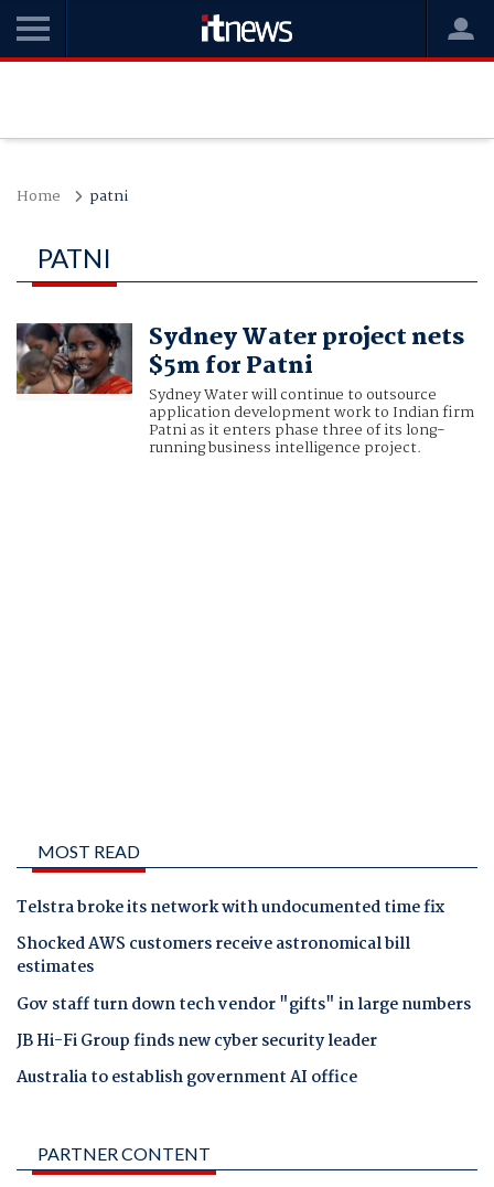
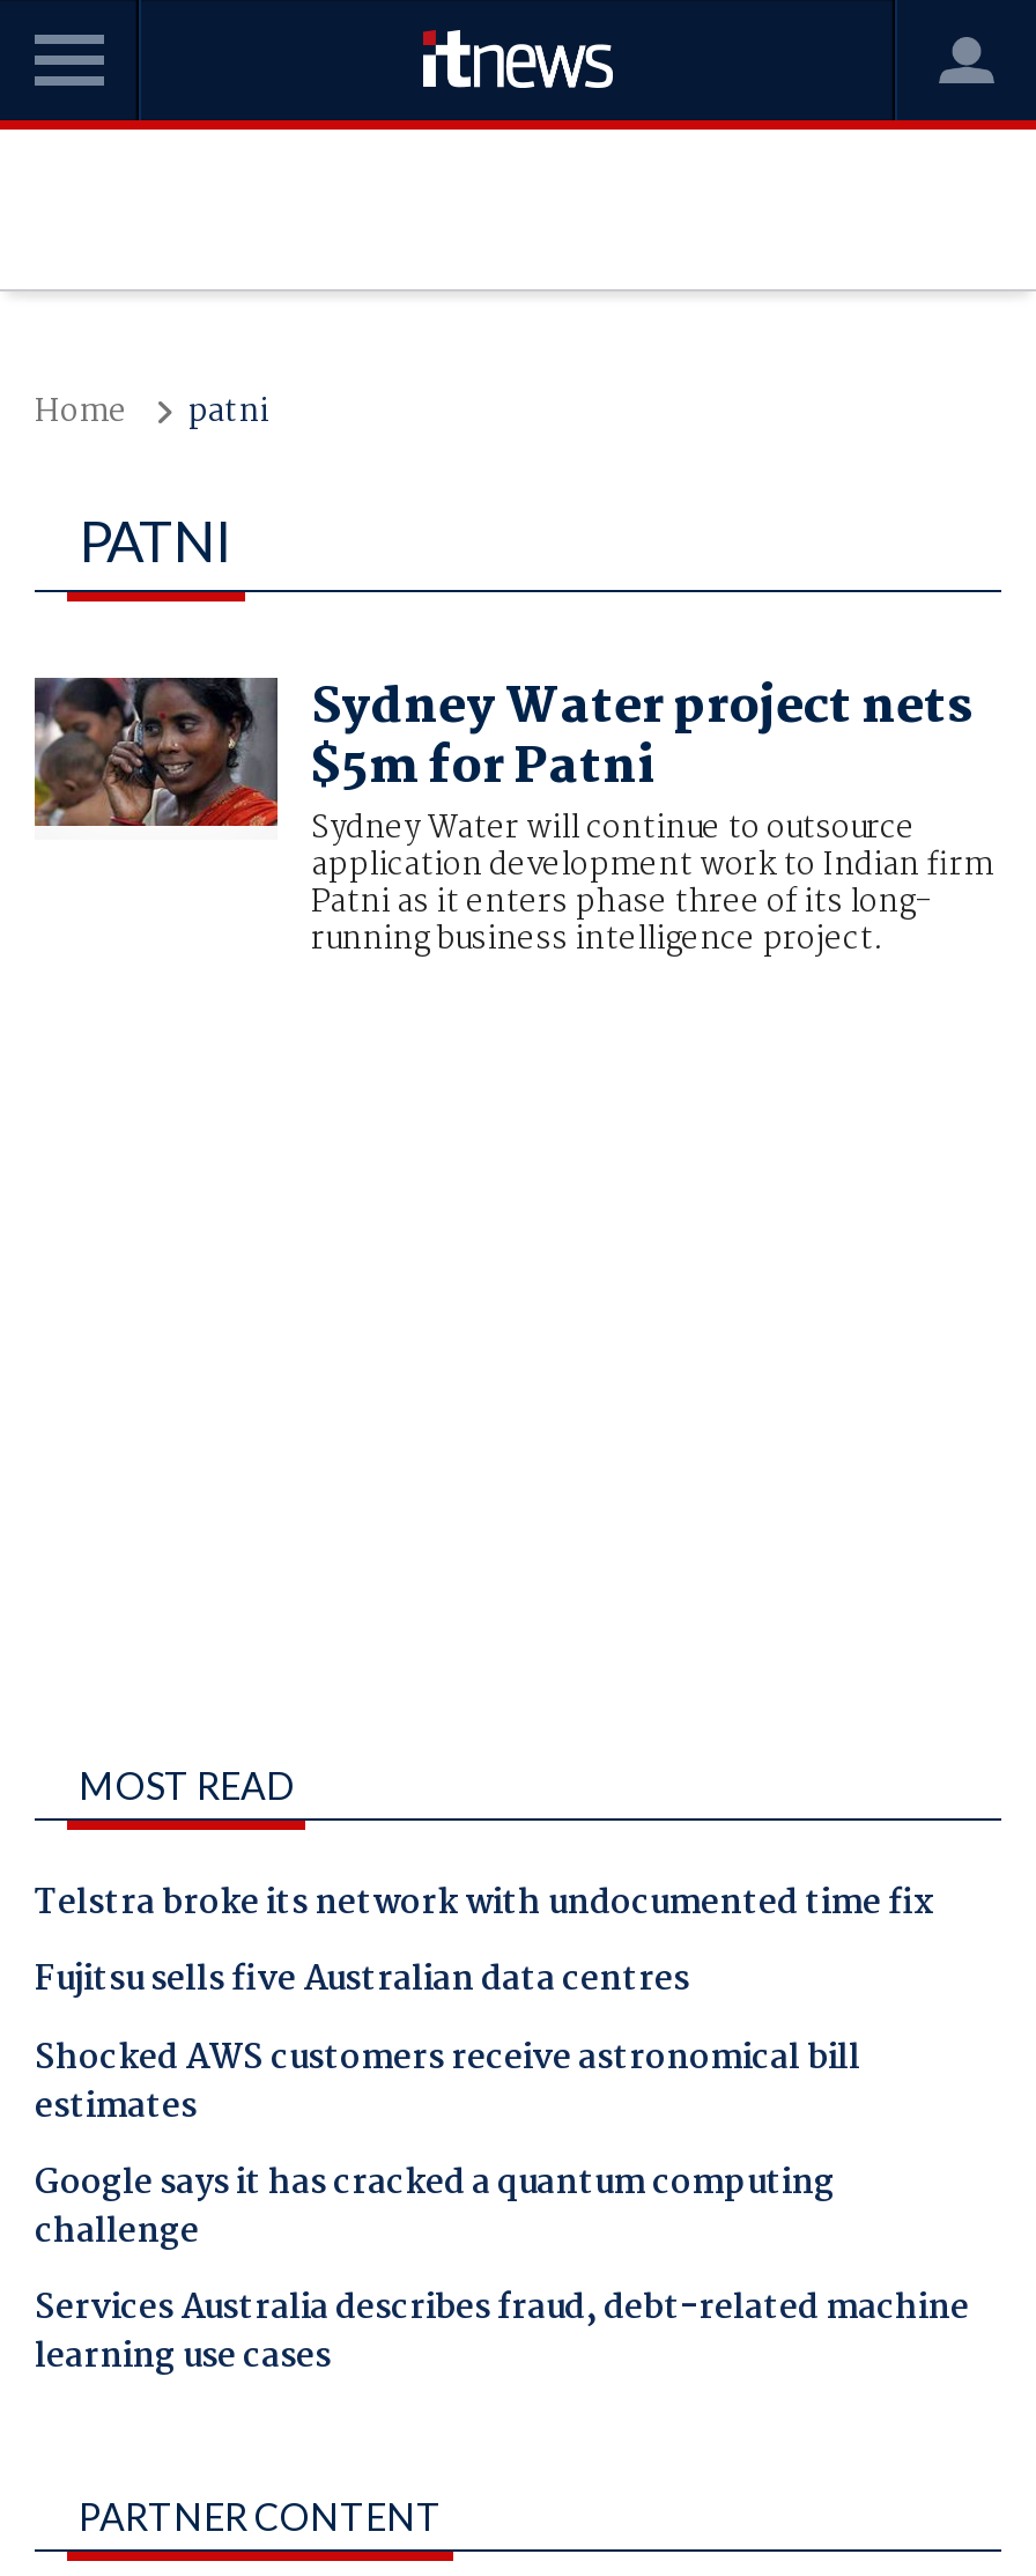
none -> [35,1954,689,2009] Fujitsu sells five Australian data centres
[17,991,471,1091] Gov staff turn down tech vendor "gifts" in large numbers | JB Hi-Fi Group finds new cyber security leader | Australia to establish government AI office -> [35,2156,969,2386] Google says it has cracked a quantum computing | challenge | Services Australia describes fraud, debt-related machine | learning use cases

